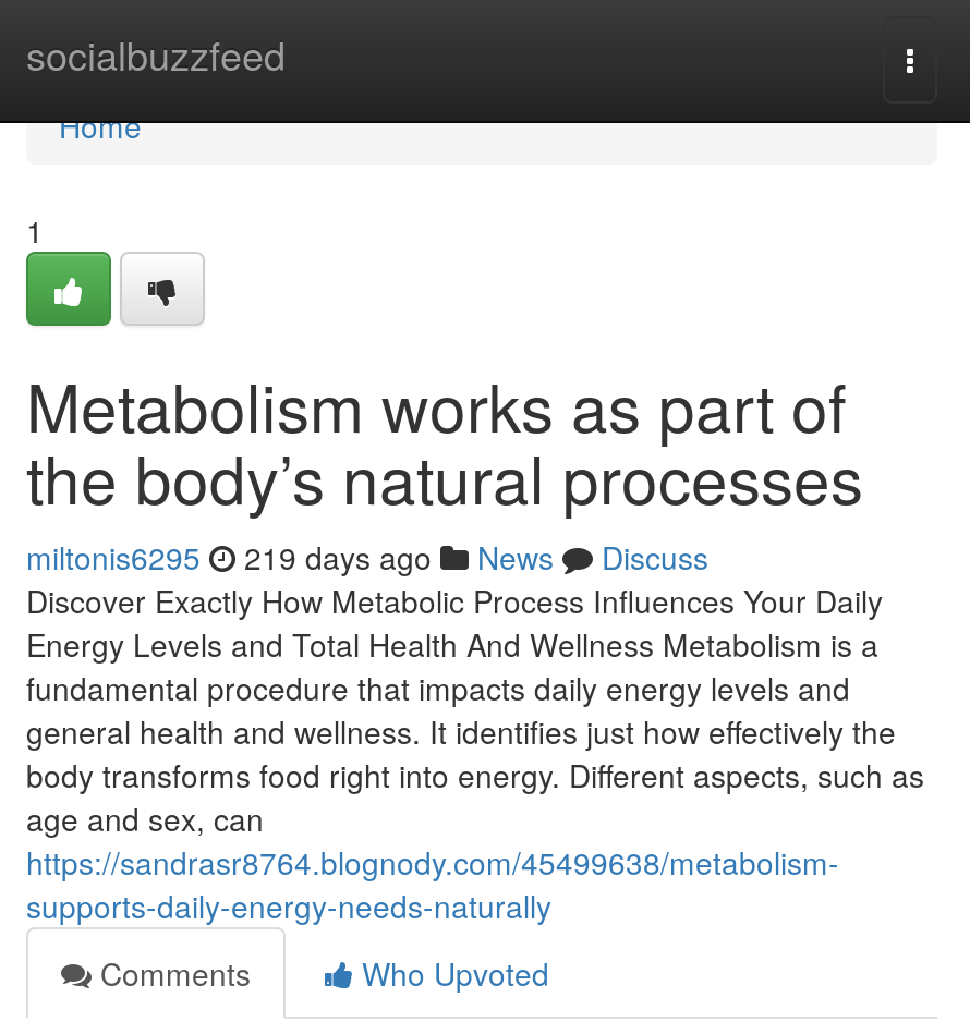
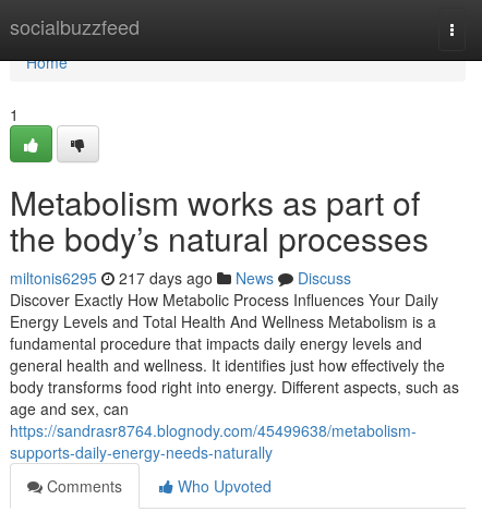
[26,535,708,579] miltonis6295 219 days ago News Discuss -> [10,267,351,289] miltonis6295 217 days ago News Discuss

